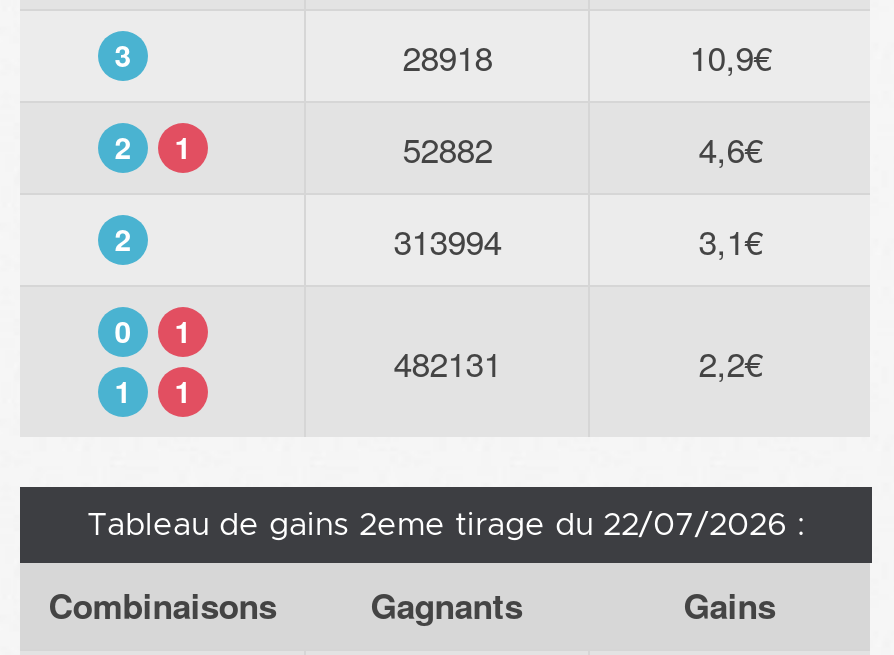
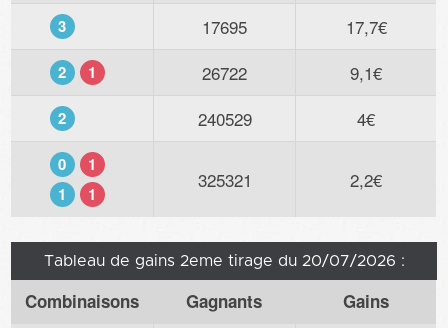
[402,31,492,81] 28918 -> [202,14,247,39] 17695
[689,31,771,81] 10,9€ -> [346,14,387,39] 17,7€
[402,123,492,173] 52882 -> [202,60,247,85] 26722
[698,123,762,173] 4,6€ -> [350,60,382,85] 9,1€
[393,215,501,265] 313994 -> [198,106,252,131] 240529
[698,215,762,265] 3,1€ -> [357,106,375,131] 4€
[393,337,501,387] 482131 -> [198,167,252,192] 325321
[87,509,805,541] Tableau de gains 2eme tirage du 22/07/2026 : -> [43,253,404,269] Tableau de gains 2eme tirage du 20/07/2026 :

